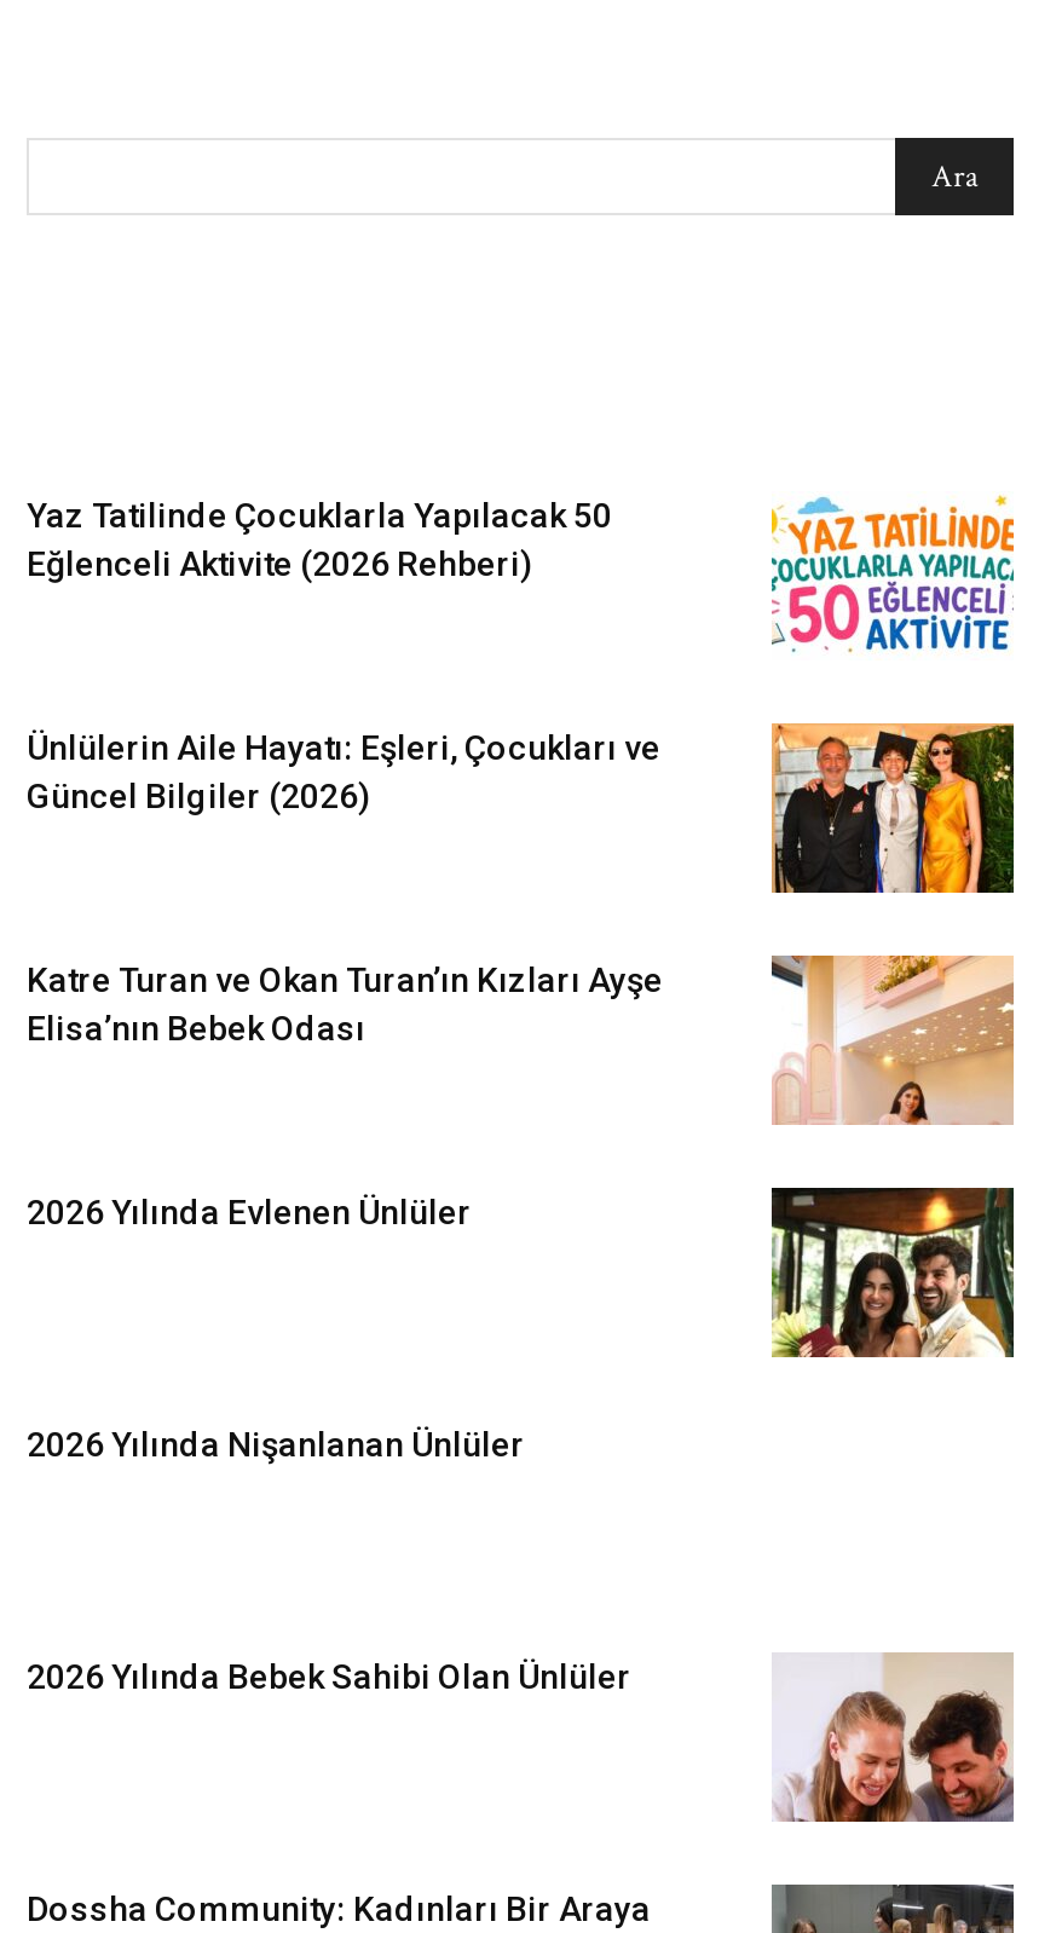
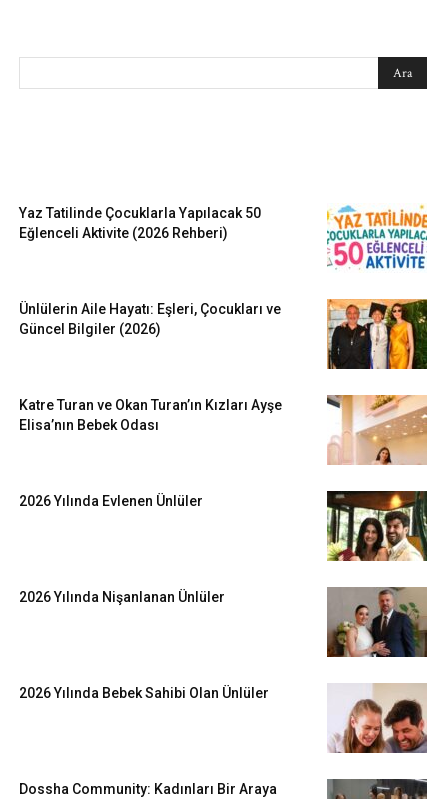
none -> [326,586,428,658] [image]

